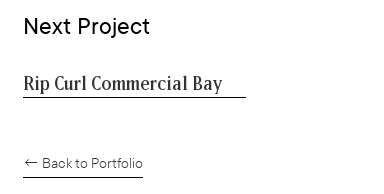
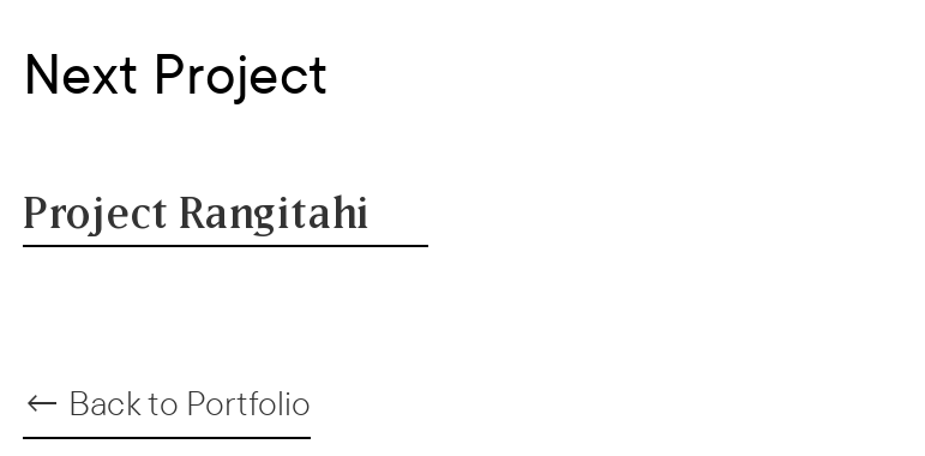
[23,76,222,94] Rip Curl Commercial Bay -> [23,196,371,239] Project Rangitahi

